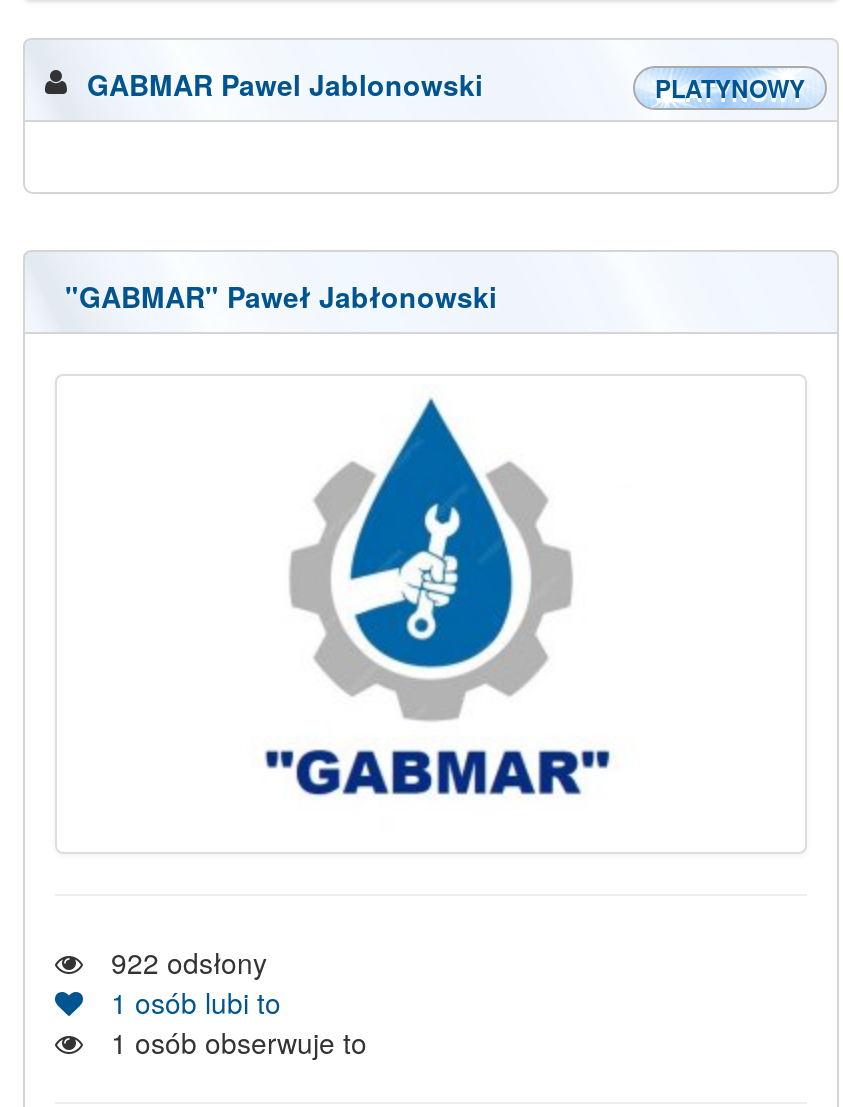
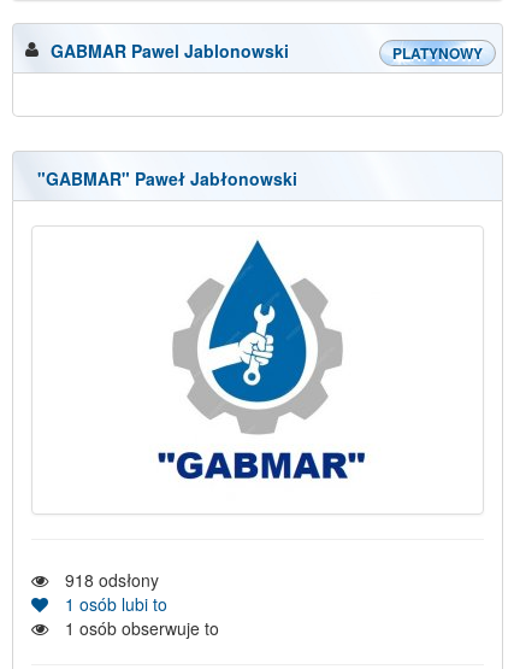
[95,943,267,983] 922 odsłony -> [55,568,159,592] 918 odsłony

